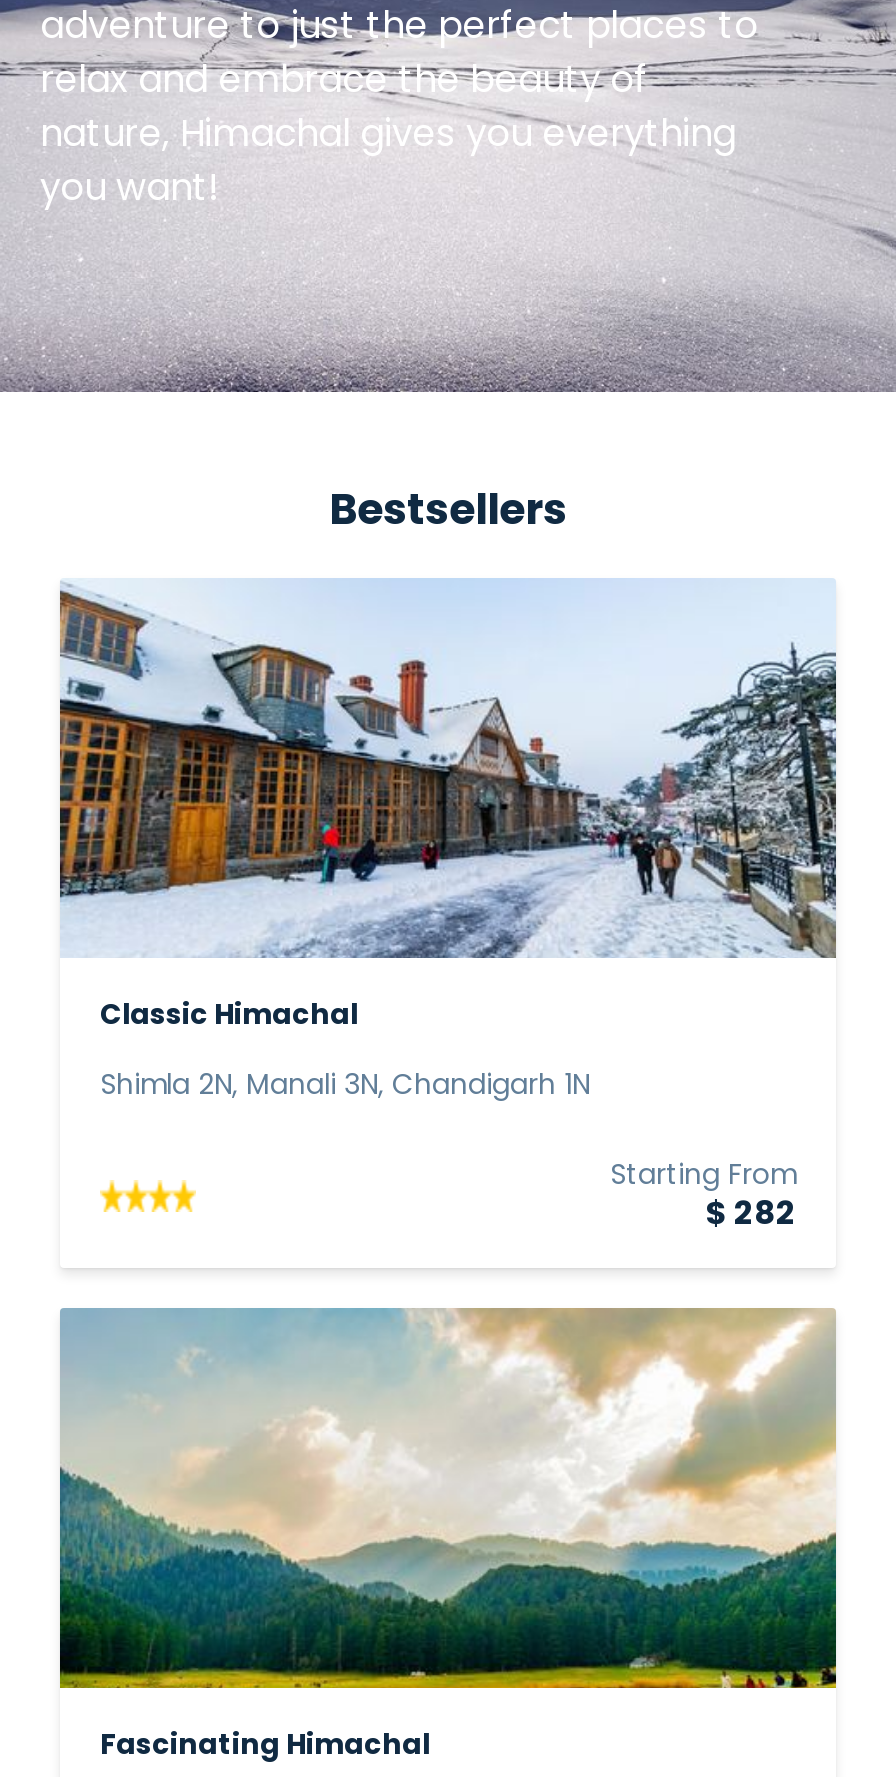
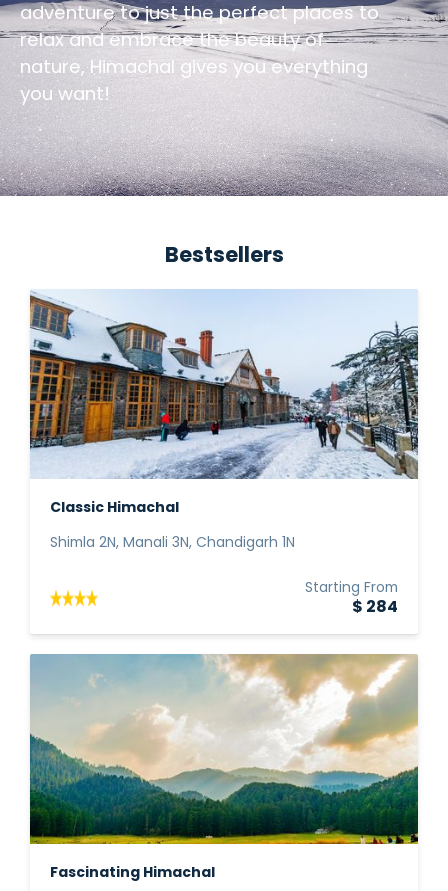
[706,1200,796,1232] $ 282 -> [352,600,398,616] $ 284

